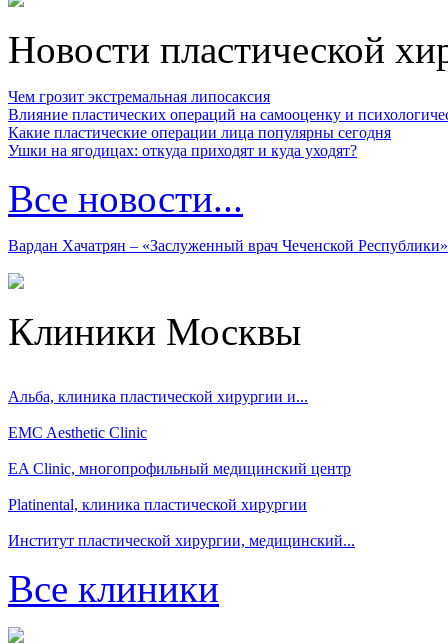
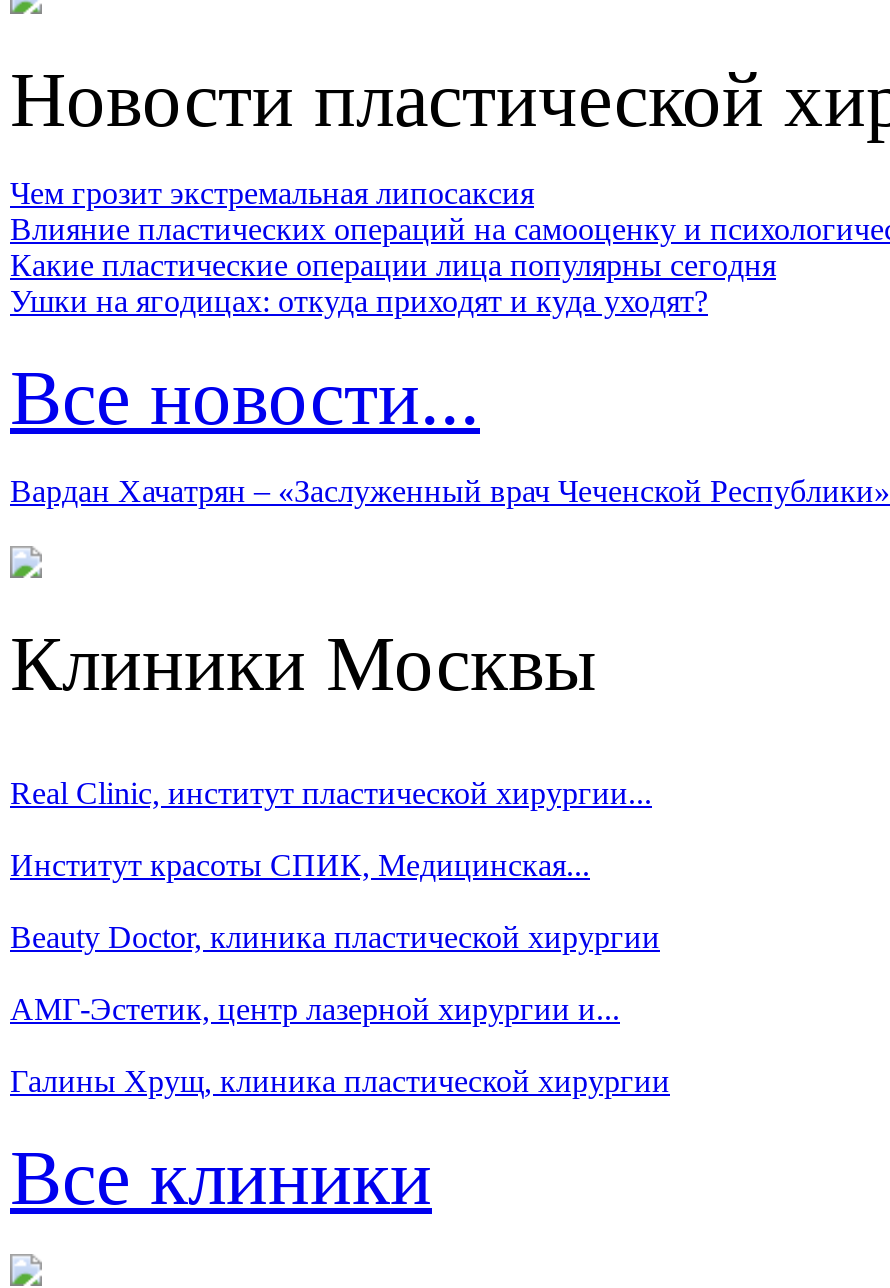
[8,388,308,405] Альба, клиника пластической хирургии и... -> [10,776,652,810] Real Clinic, институт пластической хирургии...
[8,424,147,441] EMC Aesthetic Clinic -> [10,848,590,882] Институт красоты СПИК, Медицинская...
[8,460,351,477] EA Clinic, многопрофильный медицинский центр -> [10,920,660,954] Beauty Doctor, клиника пластической хирургии
[8,496,307,513] Platinental, клиника пластической хирургии -> [10,992,620,1026] АМГ-Эстетик, центр лазерной хирургии и...
[8,532,355,549] Институт пластической хирургии, медицинский... -> [10,1064,670,1098] Галины Хрущ, клиника пластической хирургии

